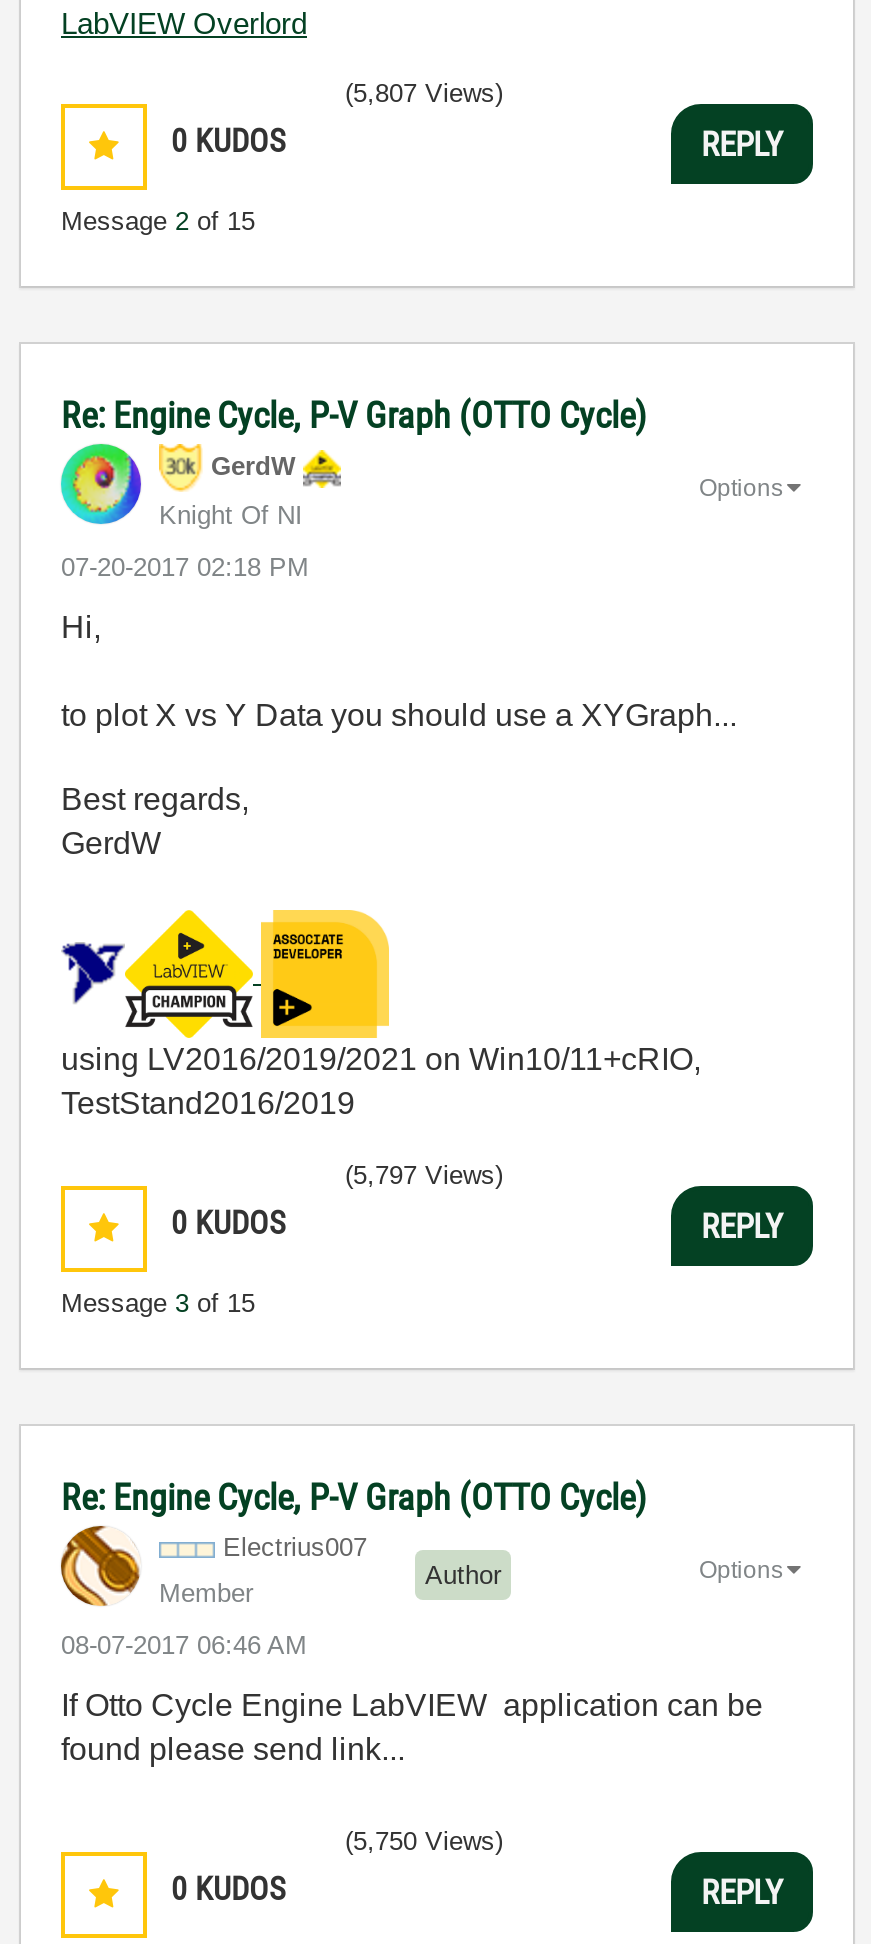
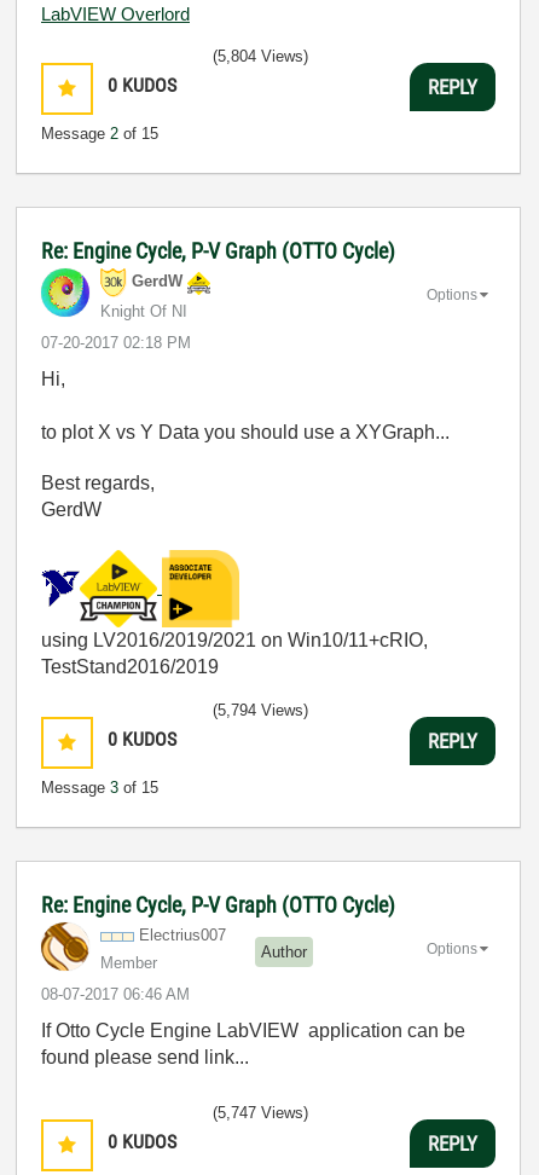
[345,78,503,108] (5,807 Views) -> [213,47,308,65] (5,804 Views)
[345,1160,503,1190] (5,797 Views) -> [213,701,308,719] (5,794 Views)
[345,1826,503,1856] (5,750 Views) -> [213,1104,308,1122] (5,747 Views)

